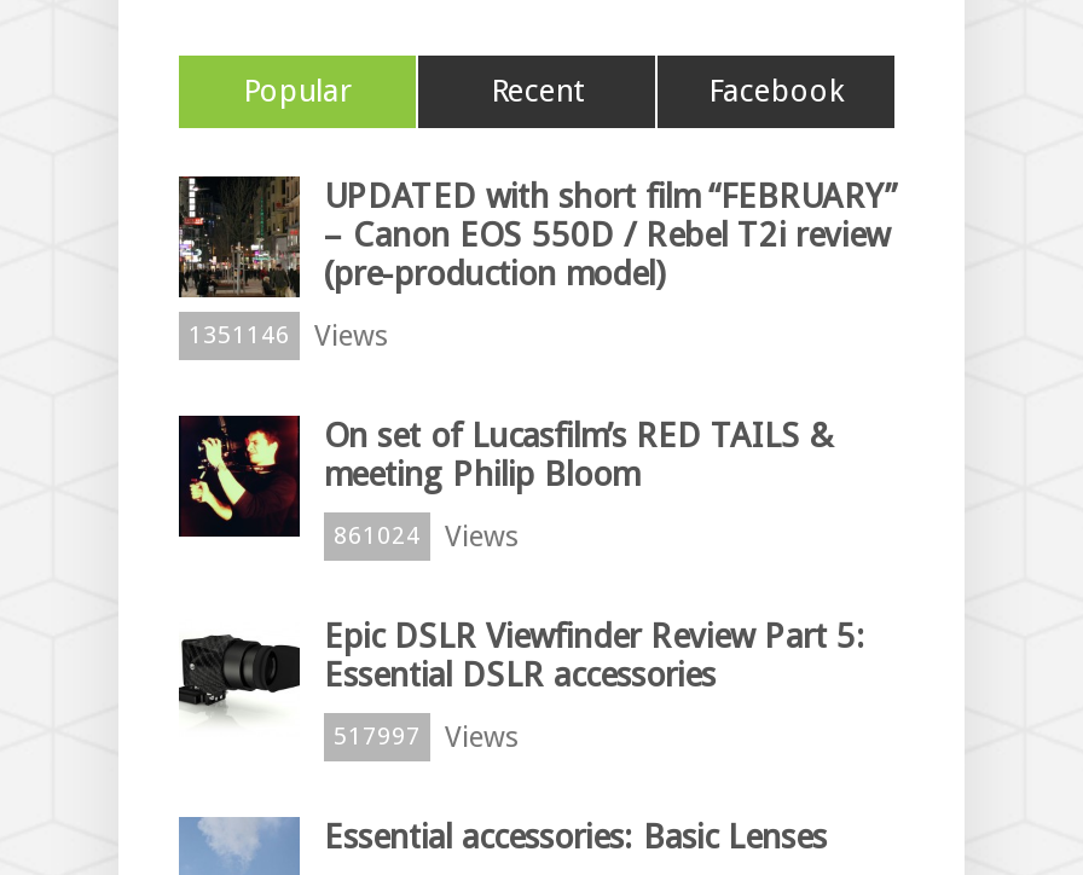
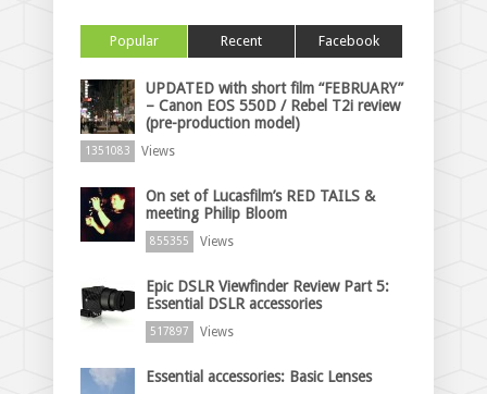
[189,320,389,354] 1351146 Views -> [85,144,175,159] 1351083 Views
[334,520,520,554] 861024 Views -> [150,234,234,250] 855355 Views
[334,721,520,755] 517997 Views -> [150,325,234,340] 517897 Views

